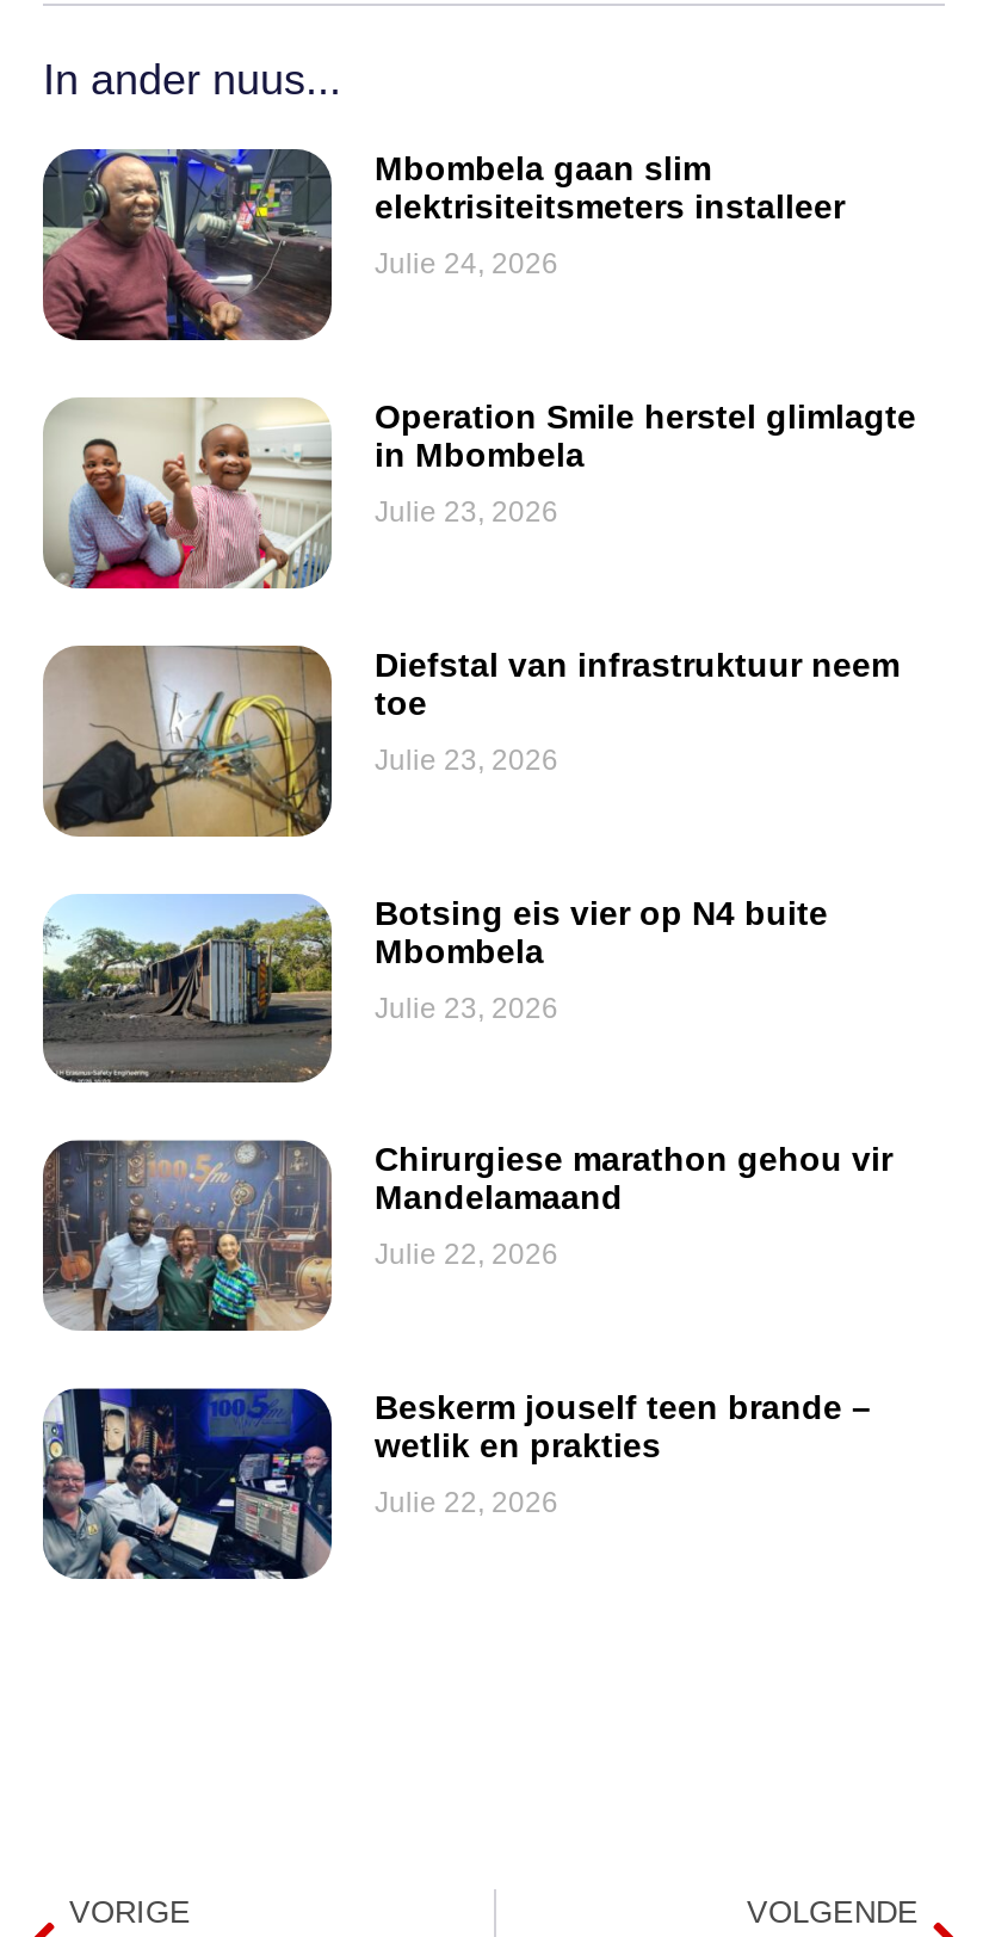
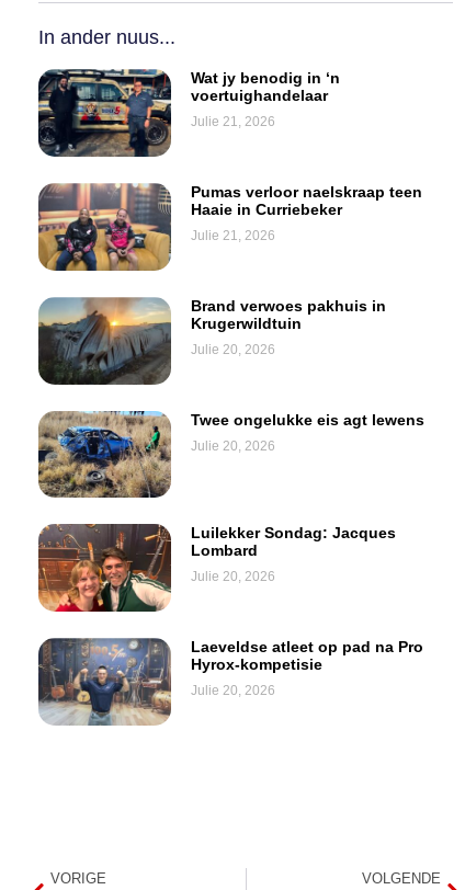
[41,147,845,343] [image] | Mbombela gaan slim | elektrisiteitsmeters installeer -> [37,68,340,158] [image] | Wat jy benodig in ‘n | voertuighandelaar
[375,247,558,280] Julie 24, 2026 -> [191,114,275,129] Julie 21, 2026
[43,397,916,591] [image] | Operation Smile herstel glimlagte | in Mbombela -> [38,183,422,272] [image] | Pumas verloor naelskraap teen | Haaie in Curriebeker
[375,495,558,528] Julie 23, 2026 -> [191,228,275,243] Julie 21, 2026
[45,643,900,839] [image] | Diefstal van infrastruktuur neem | toe -> [38,297,386,386] [image] | Brand verwoes pakhuis in | Krugerwildtuin
[375,743,558,776] Julie 23, 2026 -> [191,342,275,357] Julie 20, 2026
[41,893,828,1082] [image] | Botsing eis vier op N4 buite | Mbombela -> [37,410,424,498] [image] | Twee ongelukke eis agt lewens
[375,991,558,1024] Julie 23, 2026 -> [191,438,275,453] Julie 20, 2026
[41,1140,892,1333] [image] | Chirurgiese marathon gehou vir | Mandelamaand -> [37,523,396,613] [image] | Luilekker Sondag: Jacques | Lombard
[375,1238,558,1272] Julie 22, 2026 -> [191,569,275,585] Julie 20, 2026
[43,1386,871,1581] [image] | Beskerm jouself teen brande – | wetlik en prakties -> [38,638,423,727] [image] | Laeveldse atleet op pad na Pro | Hyrox-kompetisie
[375,1486,558,1520] Julie 22, 2026 -> [191,683,275,698] Julie 20, 2026

